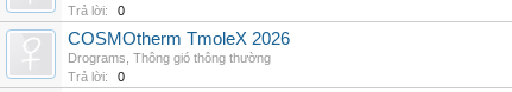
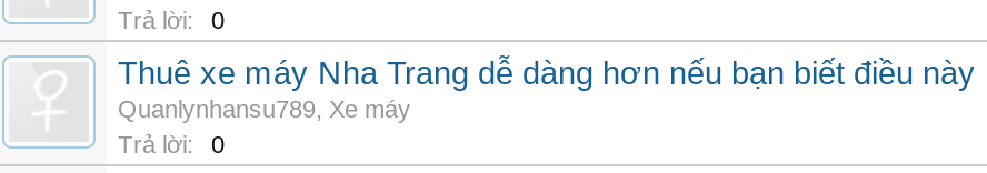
[68,29,290,65] COSMOtherm TmoleX 2026 | Drograms, Thông gió thông thường -> [118,55,976,122] Thuê xe máy Nha Trang dễ dàng hơn nếu bạn biết điều này | Quanlynhansu789, Xe máy

